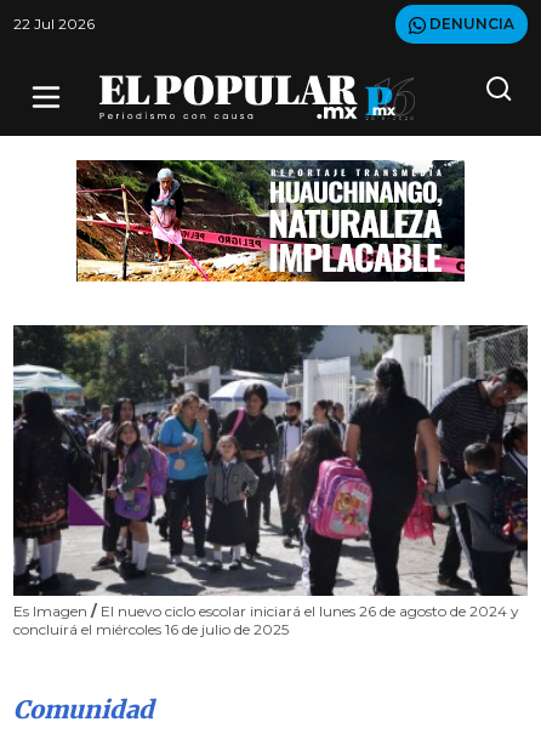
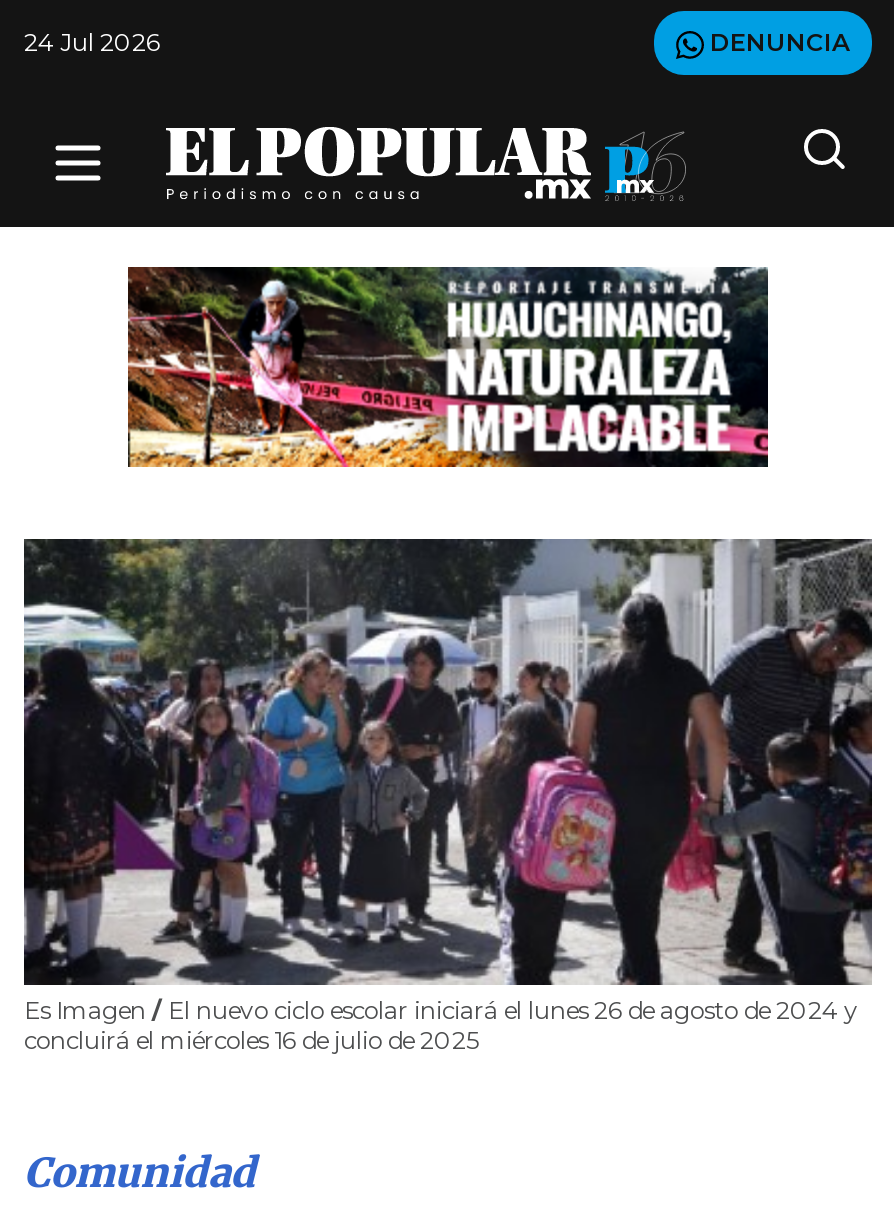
[13,15,95,33] 22 Jul 2026 -> [24,27,160,57] 24 Jul 2026

